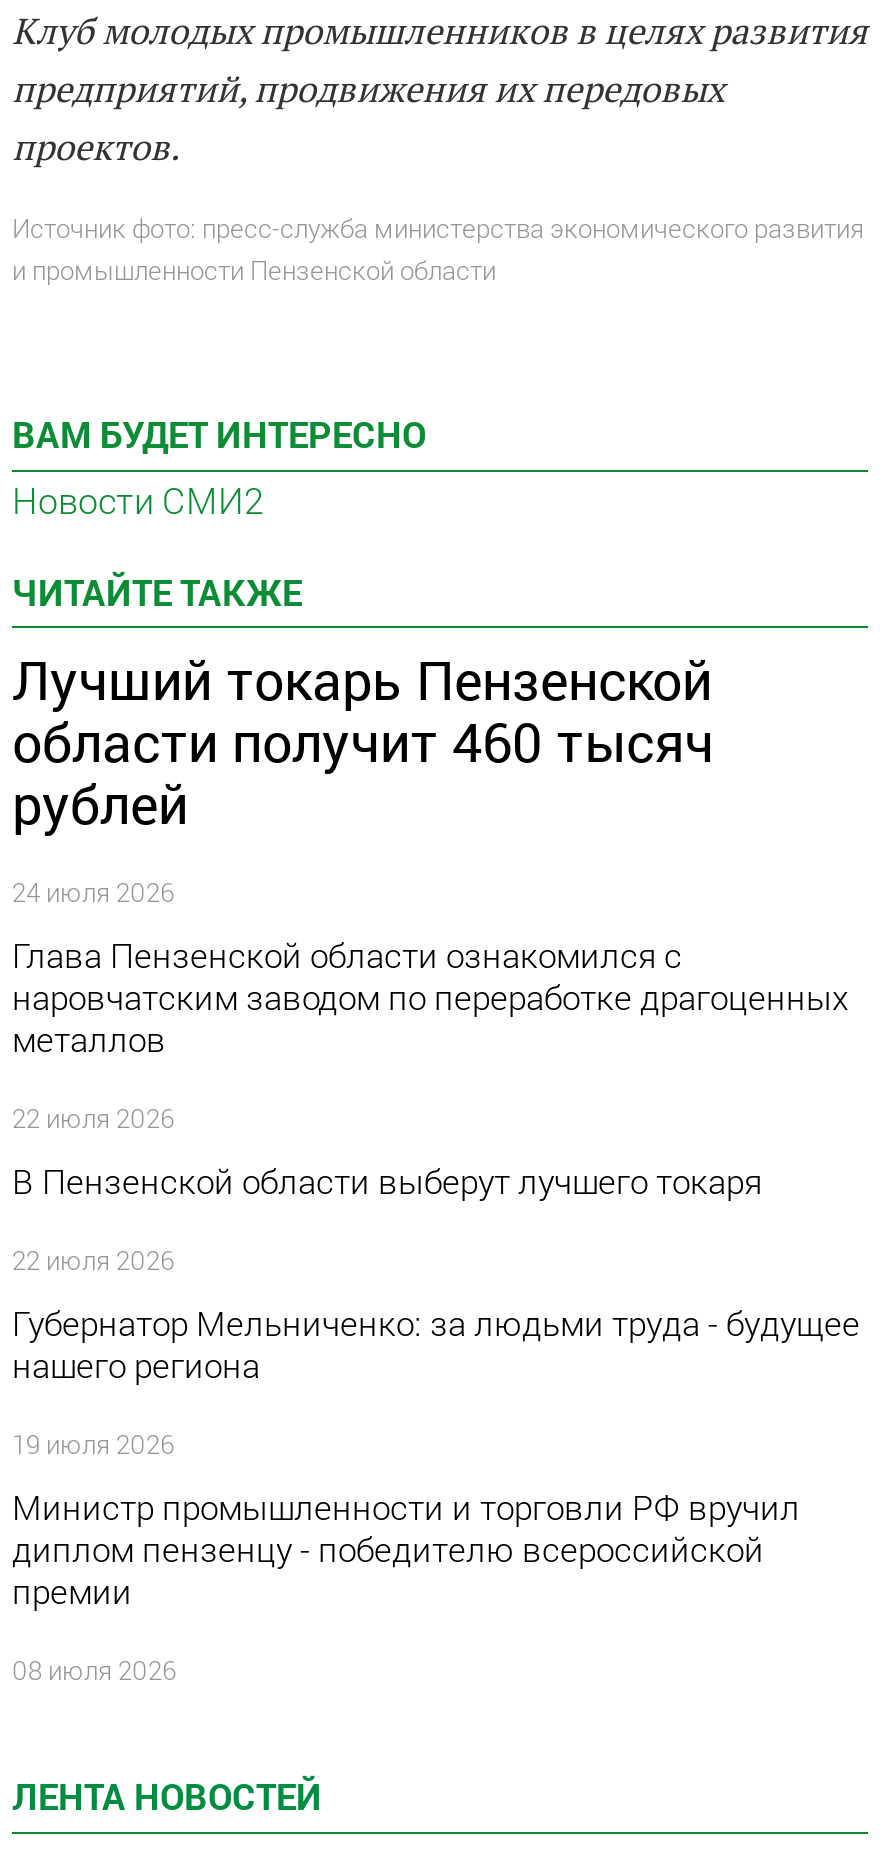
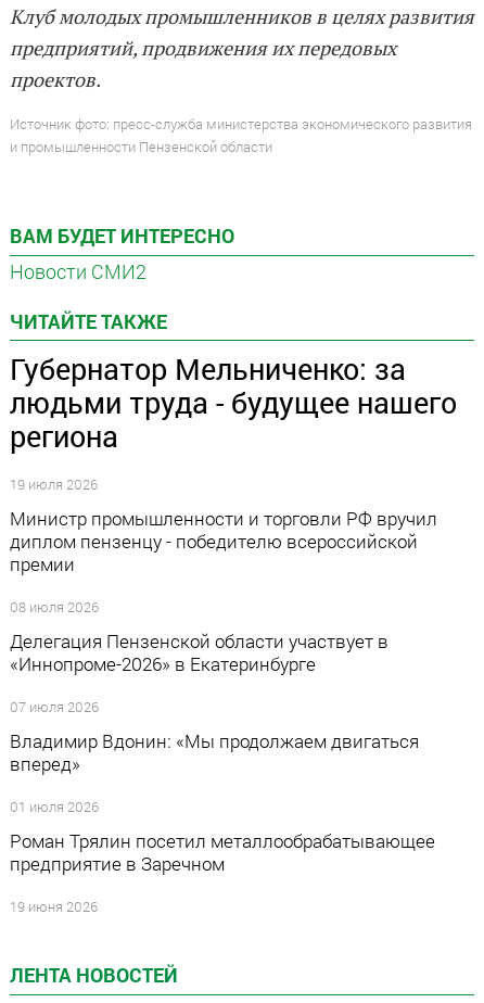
[12,645,860,1389] Лучший токарь Пензенской | области получит 460 тысяч | рублей | 24 июля 2026 | Глава Пензенской области ознакомился с | наровчатским заводом по переработке драгоценных | металлов | 22 июля 2026 | В Пензенской области выберут лучшего токаря | 22 июля 2026 | Губернатор Мельниченко: за людьми труда - будущее | нашего региона -> [10,350,457,455] Губернатор Мельниченко: за | людьми труда - будущее нашего | региона
moved [12,1427,800,1689] -> [10,475,437,617]: 19 июля 2026 | Министр промышленности и торговли РФ вручил | диплом пензенцу - победителю всероссийской | премии | 08 июля 2026
none -> [10,629,435,916] Делегация Пензенской области участвует в | «Иннопроме-2026» в Екатеринбурге | 07 июля 2026 | Владимир Вдонин: «Мы продолжаем двигаться | вперед» | 01 июля 2026 | Роман Трялин посетил металлообрабатывающее | предприятие в Заречном | 19 июня 2026

